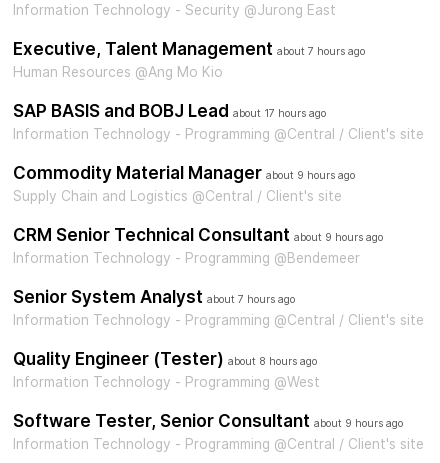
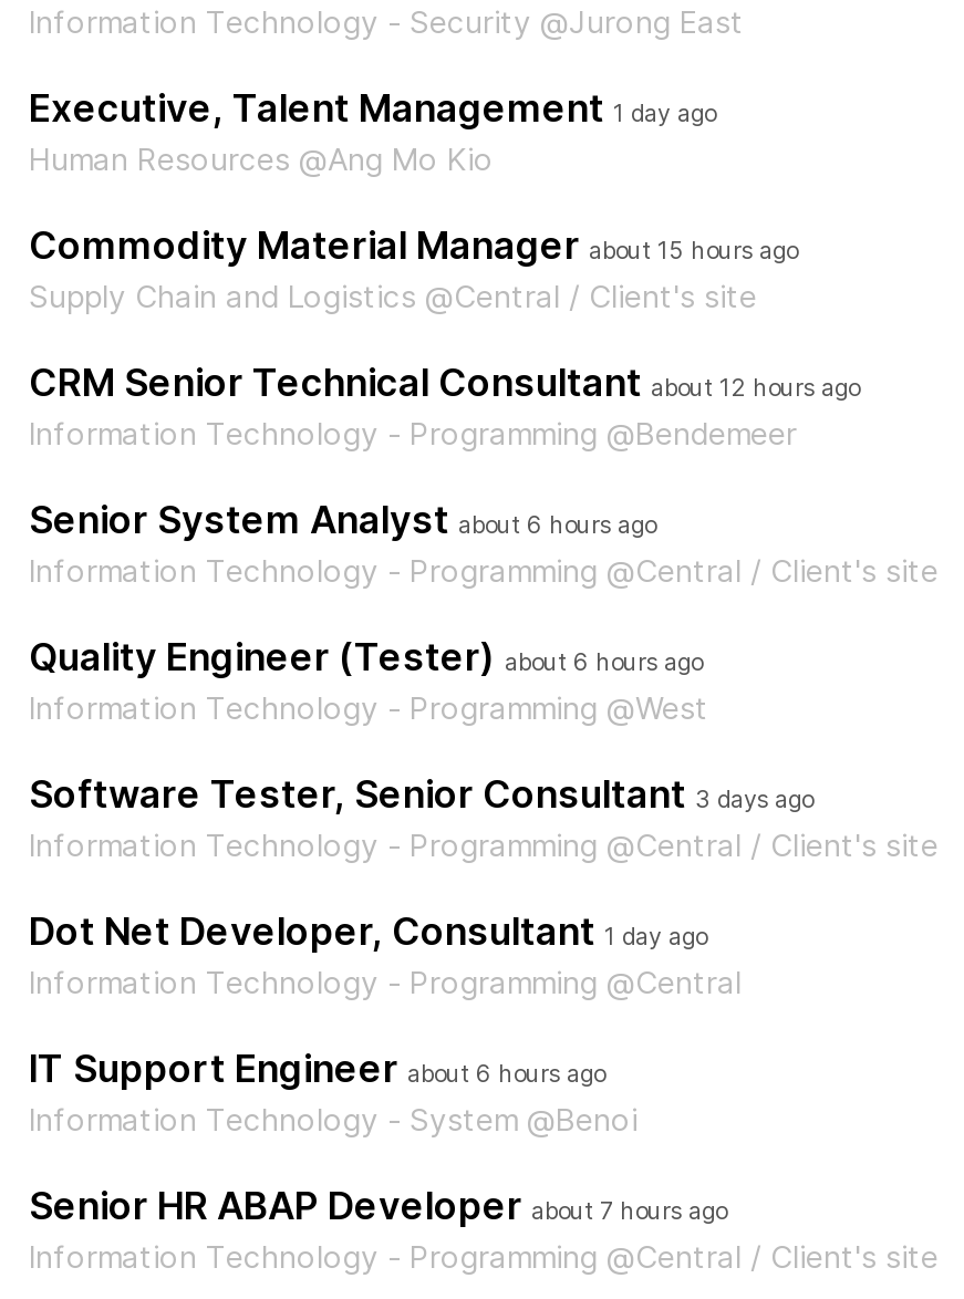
[13,39,365,59] Executive, Talent Management about 7 hours ago -> [29,87,715,131] Executive, Talent Management 1 day ago
[13,101,326,121] SAP BASIS and BOBJ Lead about 17 hours ago -> [29,224,859,543] Commodity Material Manager about 15 hours ago | CRM Senior Technical Consultant about 12 hours ago | Senior System Analyst about 6 hours ago
[13,163,383,307] Commodity Material Manager about 9 hours ago | CRM Senior Technical Consultant about 9 hours ago | Senior System Analyst about 7 hours ago -> [29,636,812,817] Quality Engineer (Tester) about 6 hours ago | Software Tester, Senior Consultant 3 days ago
moved [13,188,342,204] -> [29,279,757,315]: Supply Chain and Logistics @Central / Client's site
moved [13,250,360,266] -> [29,416,797,452]: Information Technology - Programming @Bendemeer
[13,349,403,431] Quality Engineer (Tester) about 8 hours ago | Software Tester, Senior Consultant about 9 hours ago -> [29,910,742,1229] Dot Net Developer, Consultant 1 day ago | Information Technology - Programming @Central | IT Support Engineer about 6 hours ago | Information Technology - System @Benoi | Senior HR ABAP Developer about 7 hours ago
moved [13,374,320,390] -> [29,691,708,726]: Information Technology - Programming @West

